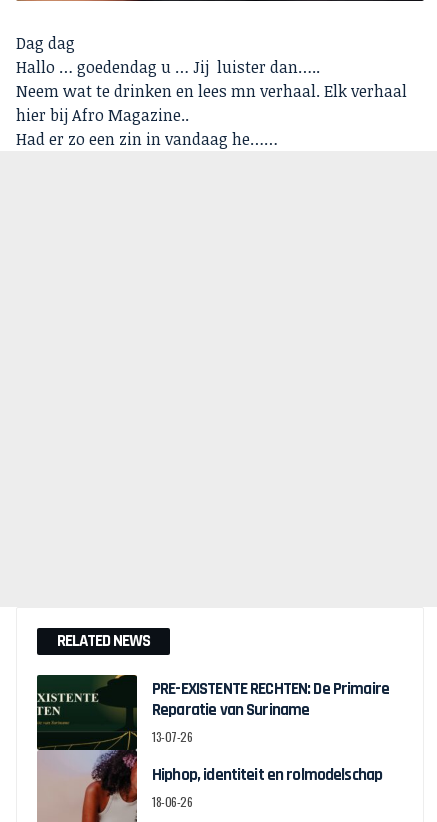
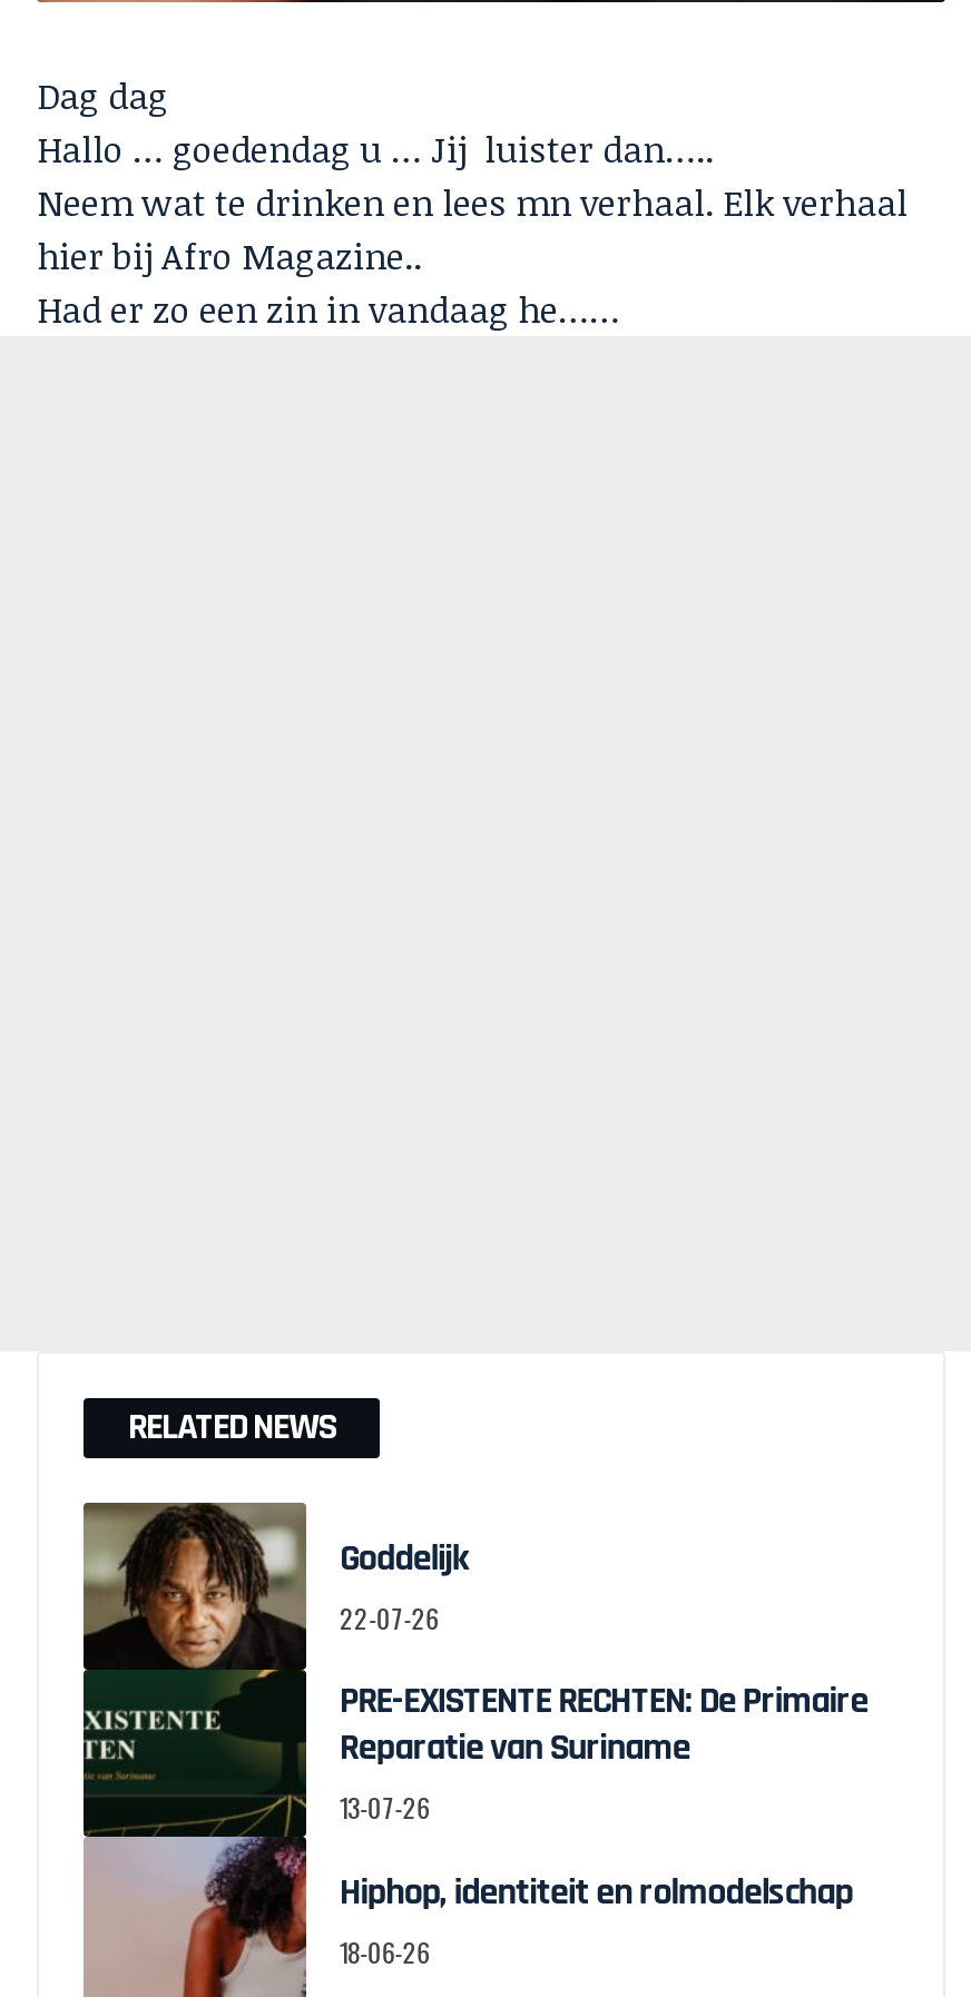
none -> [81,1503,467,1672] [image] | Goddelijk | 22-07-26

